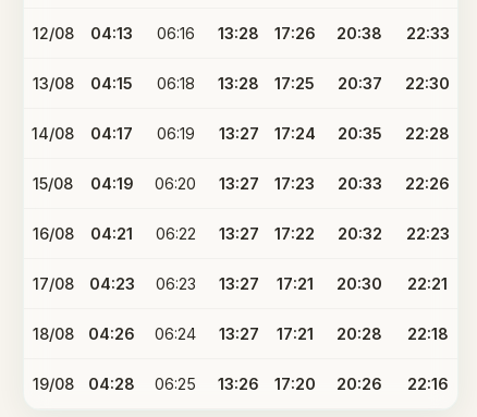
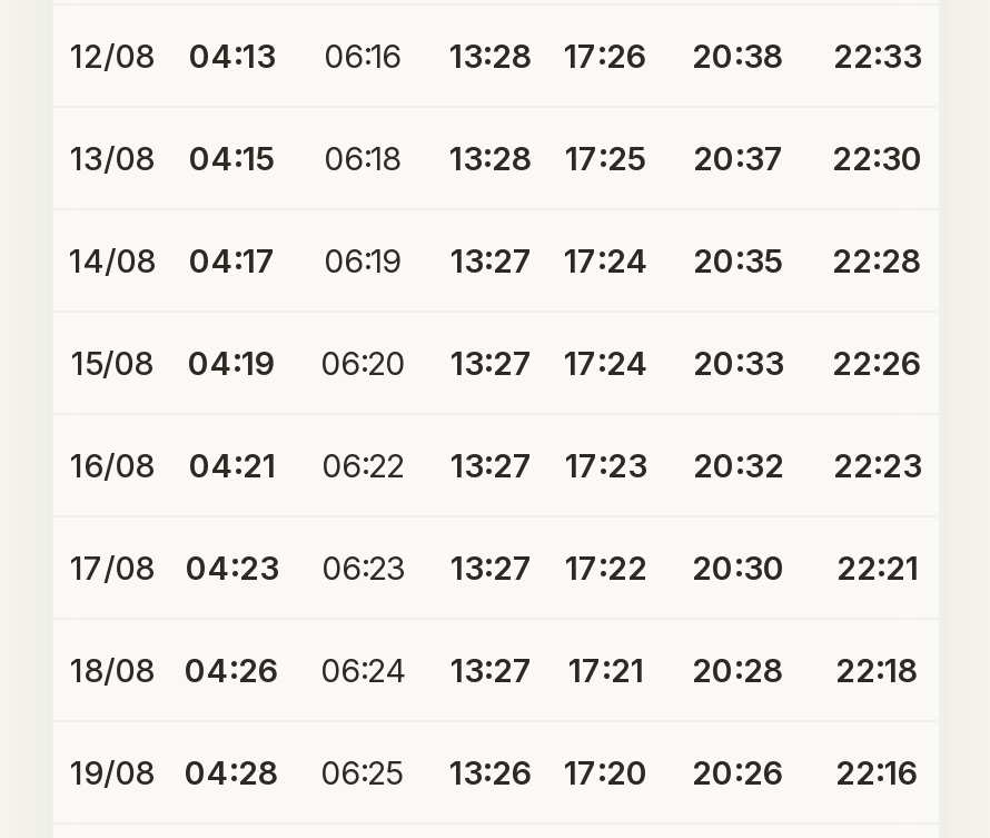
[33,174,450,193] 15/08 04:19 06:20 13:27 17:23 20:33 22:26 -> [71,344,923,382] 15/08 04:19 06:20 13:27 17:24 20:33 22:26
[32,224,449,243] 16/08 04:21 06:22 13:27 17:22 20:32 22:23 -> [70,446,922,484] 16/08 04:21 06:22 13:27 17:23 20:32 22:23
[32,274,448,293] 17/08 04:23 06:23 13:27 17:21 20:30 22:21 -> [70,549,919,586] 17/08 04:23 06:23 13:27 17:22 20:30 22:21

